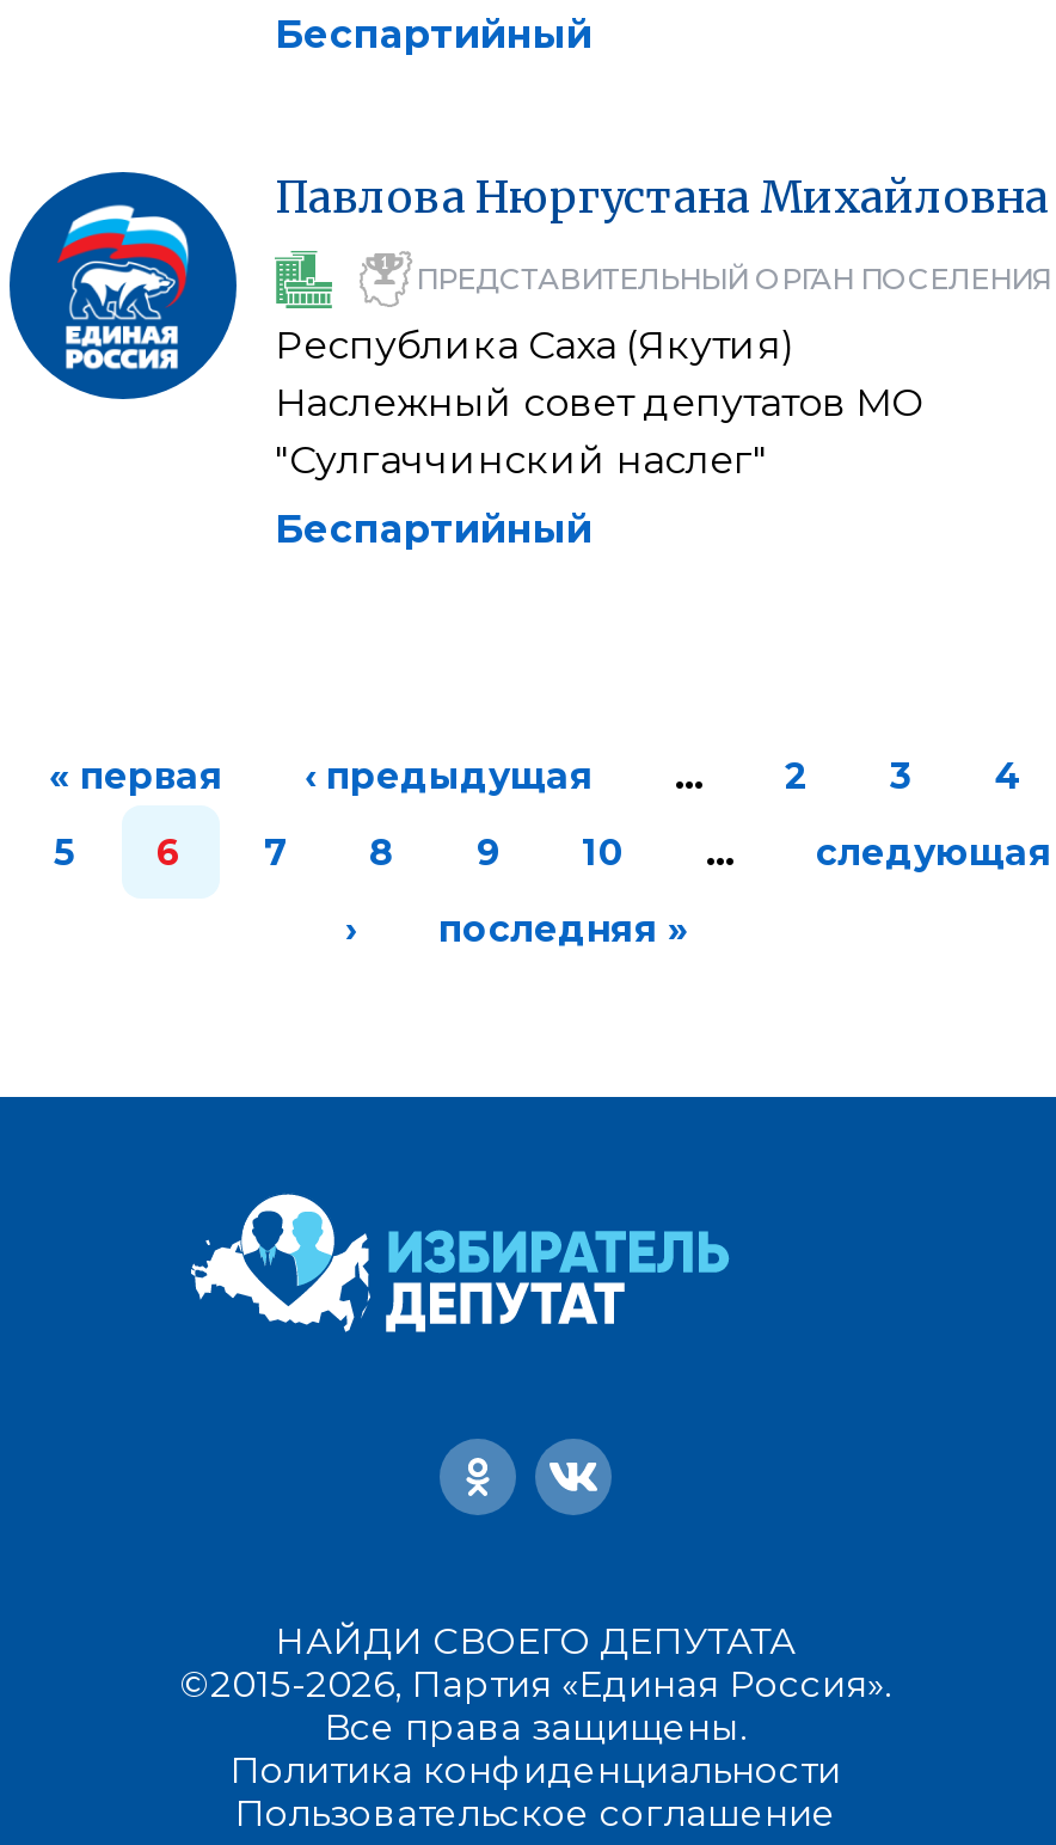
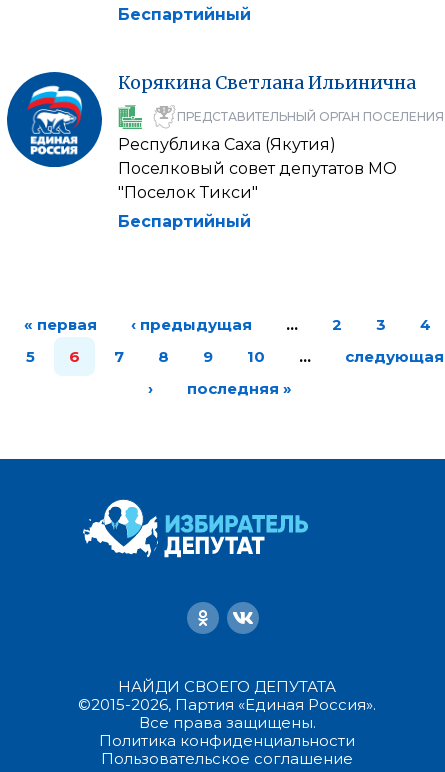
[275,170,1049,225] Павлова Нюргустана Михайловна -> [118,71,416,94] Корякина Светлана Ильинична
[275,380,925,483] Наслежный совет депутатов МО | "Сулгаччинский наслег" -> [118,159,397,202] Поселковый совет депутатов МО | "Поселок Тикси"

